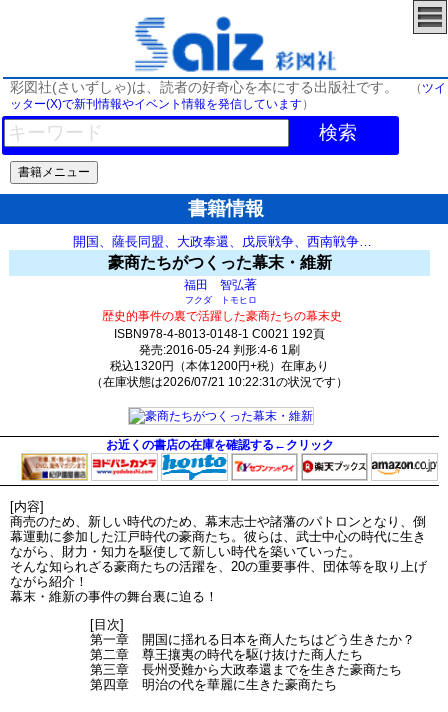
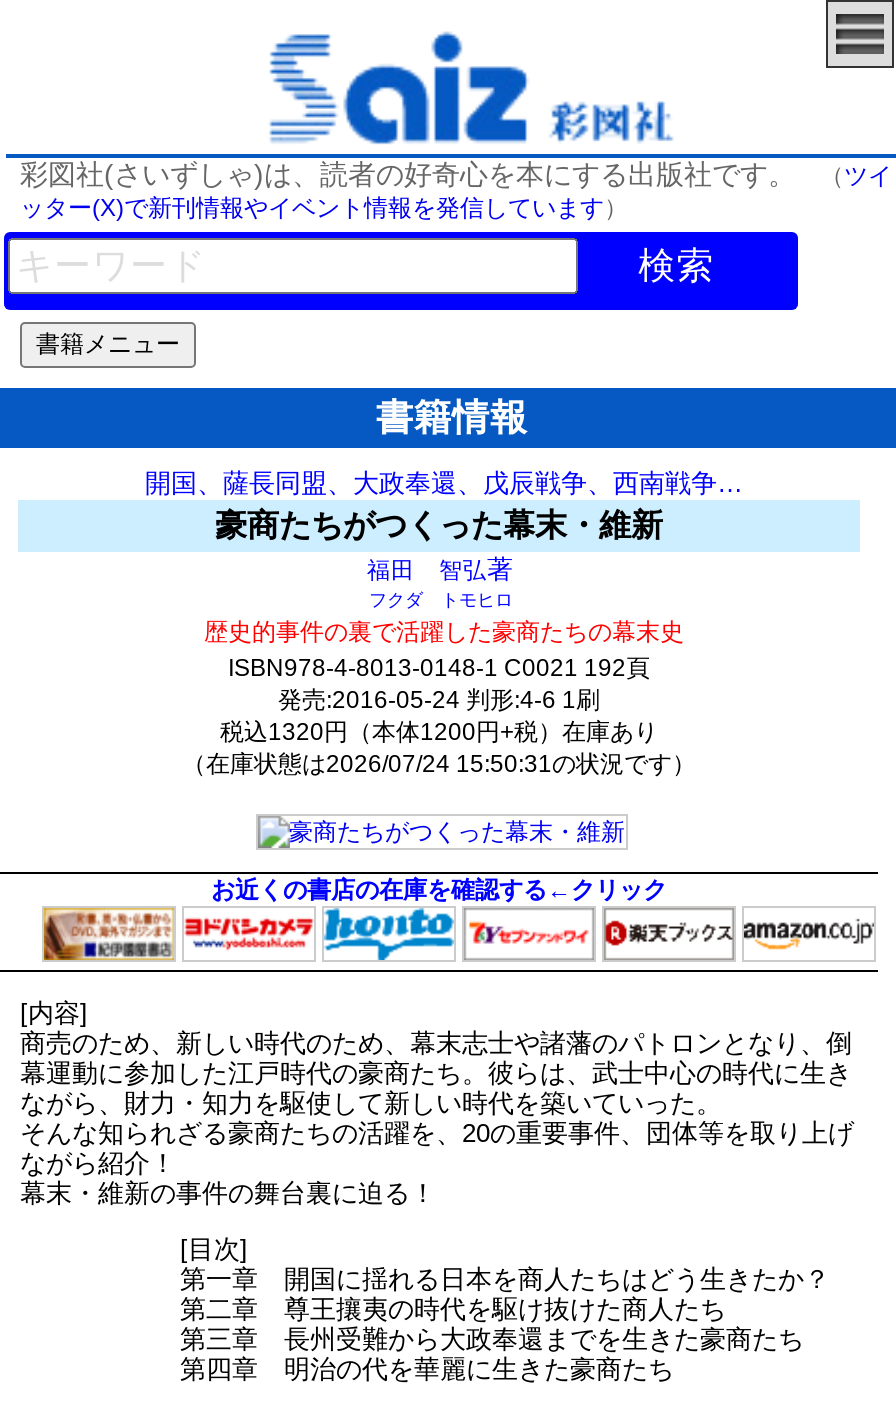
[91,375,348,389] （在庫状態は2026/07/21 10:22:31の状況です） -> [182,751,696,779] （在庫状態は2026/07/24 15:50:31の状況です）

